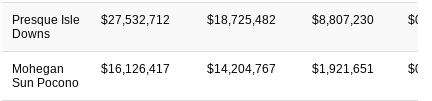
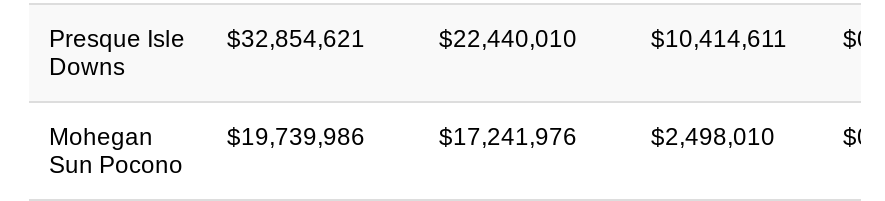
[12,13,170,27] Presque Isle $27,532,712 -> [49,25,365,53] Presque Isle $32,854,621
[207,13,276,27] $18,725,482 -> [439,25,577,53] $22,440,010
[312,13,374,27] $8,807,230 -> [651,25,787,53] $10,414,611
[101,62,170,76] $16,126,417 -> [227,123,365,151] $19,739,986
[207,62,276,76] $14,204,767 -> [439,123,577,151] $17,241,976
[312,62,374,76] $1,921,651 -> [651,123,775,151] $2,498,010

